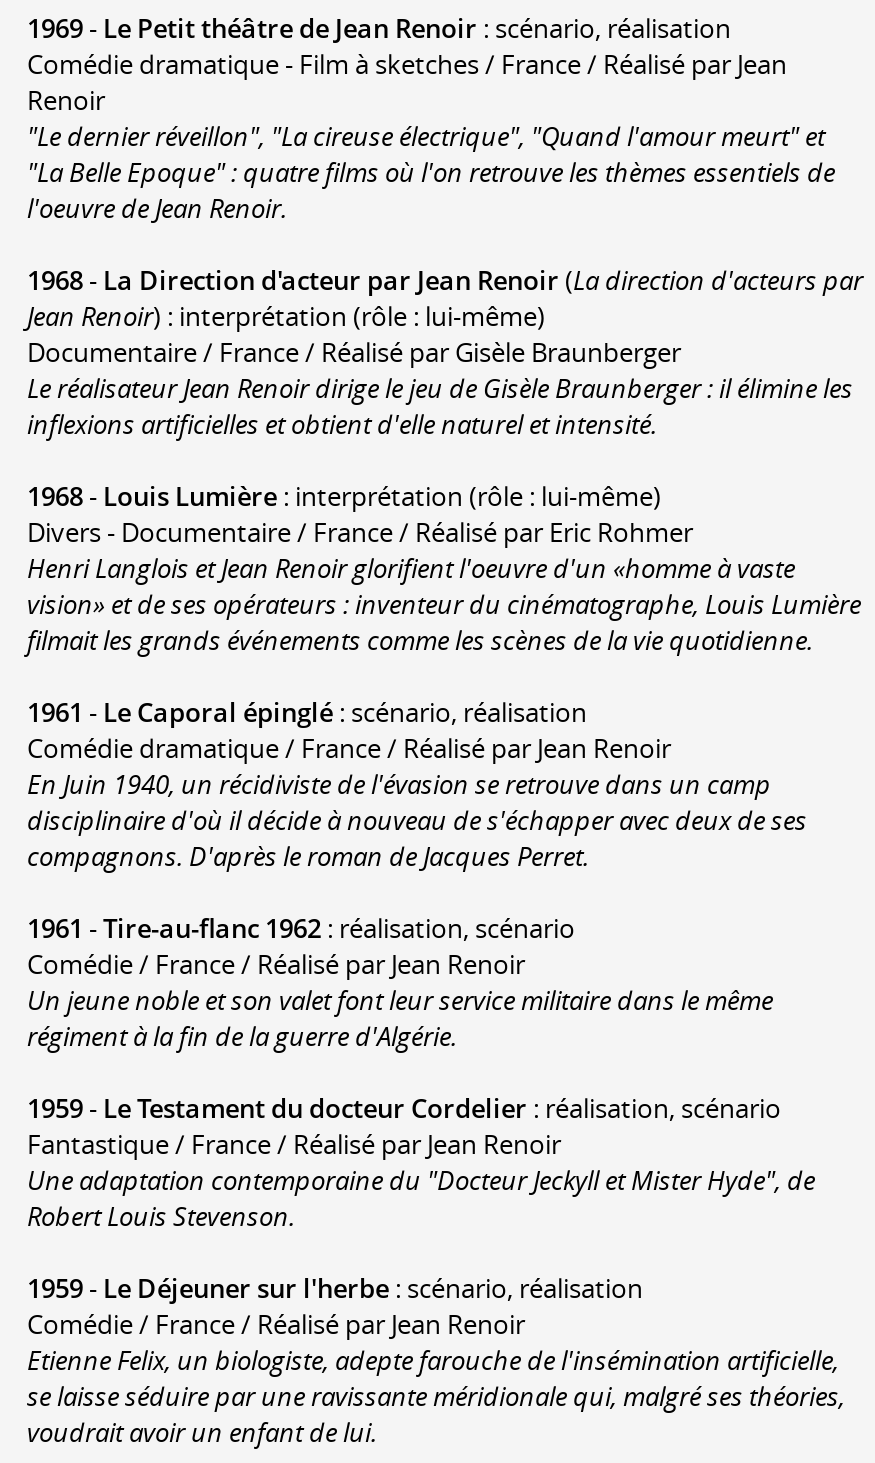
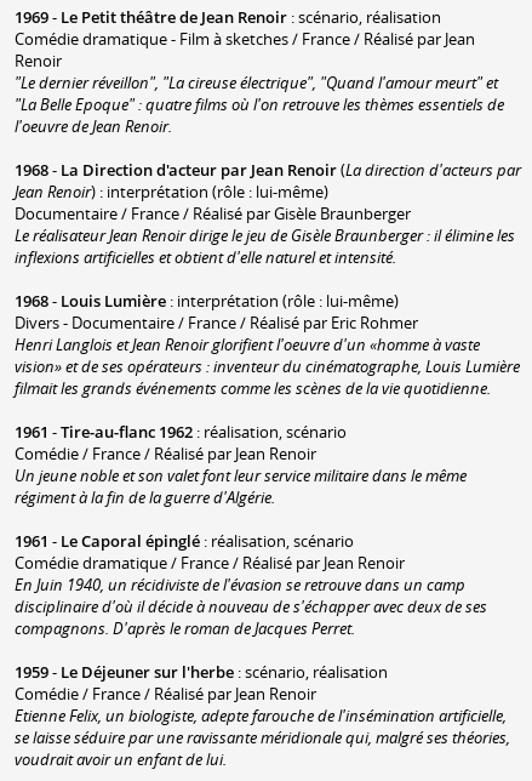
[27,694,587,730] 1961 - Le Caporal épinglé: scénario, réalisation -> none
moved [27,730,807,874] -> [15,552,487,639]: Comédie dramatique / France / Réalisé par Jean Renoir | En Juin 1940, un récidiviste de l'évasion se retrouve dans un camp | disciplinaire d'où il décide à nouveau de s'échapper avec deux de ses | compagnons. D'après le roman de Jacques Perret.
moved [27,910,773,1054] -> [15,421,467,508]: 1961 - Tire-au-flanc 1962: réalisation, scénario | Comédie / France / Réalisé par Jean Renoir | Un jeune noble et son valet font leur service militaire dans le même | régiment à la fin de la guerre d'Algérie.
[27,1090,815,1234] 1959 - Le Testament du docteur Cordelier: réalisation, scénario | Fantastique / France / Réalisé par Jean Renoir | Une adaptation contemporaine du "Docteur Jeckyll et Mister Hyde", de | Robert Louis Stevenson. -> [15,530,354,552] 1961 - Le Caporal épinglé: réalisation, scénario

